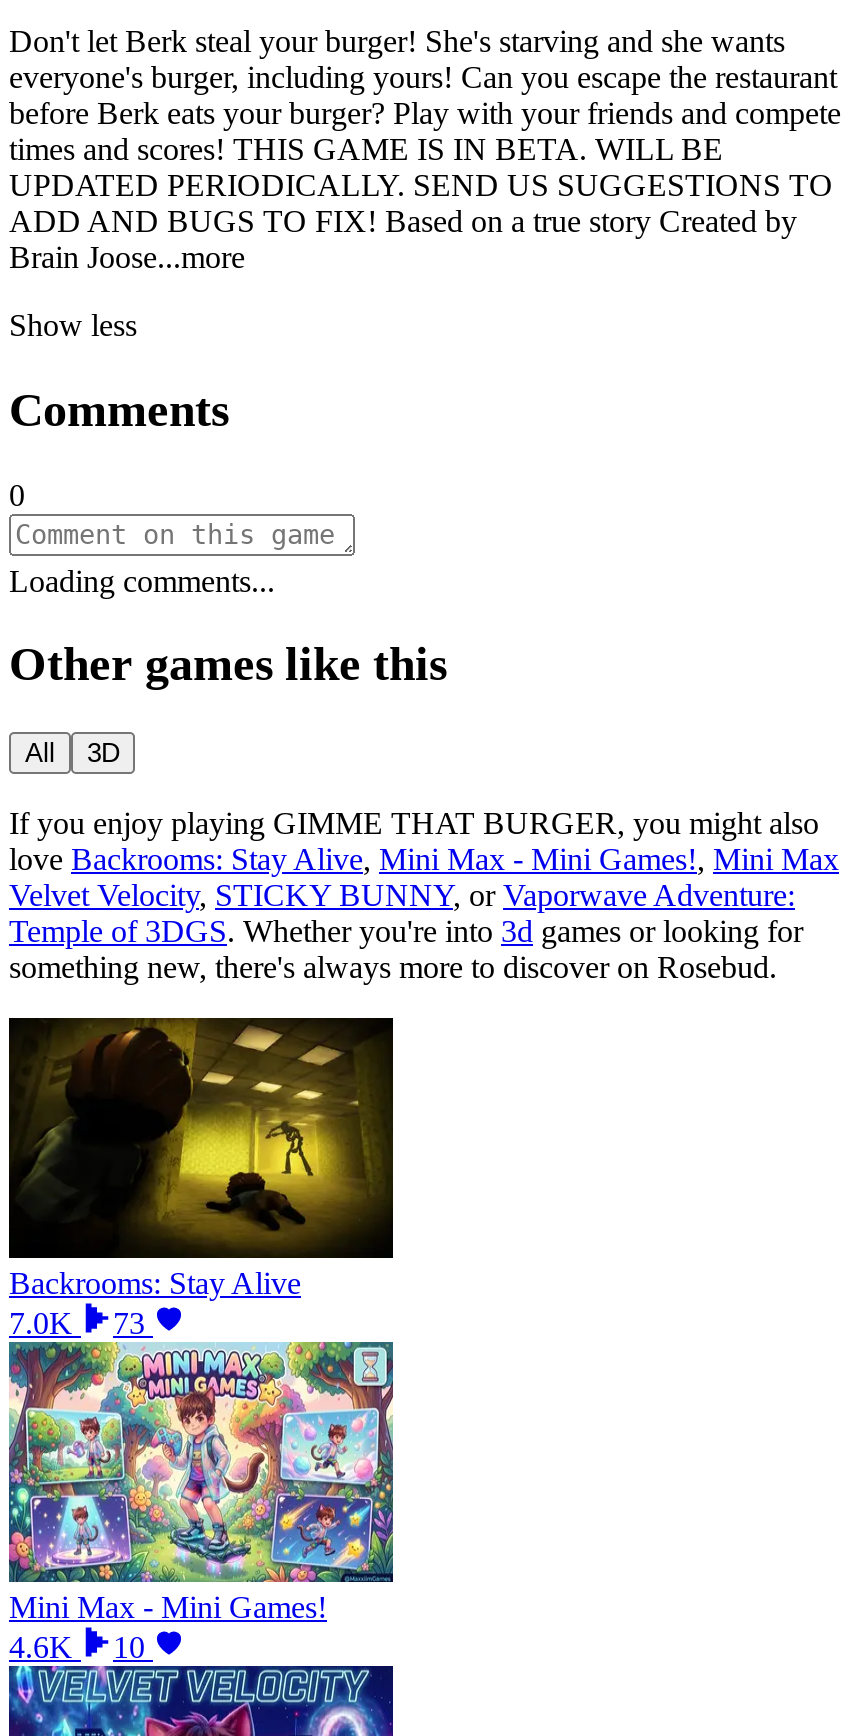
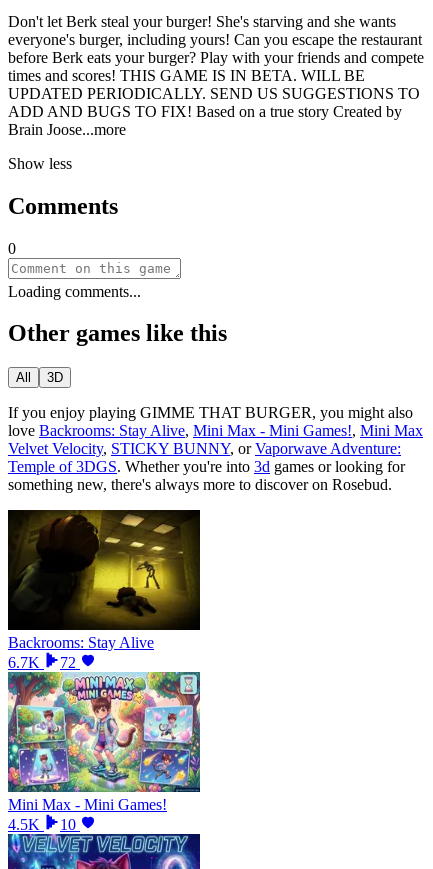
[9,1307,145,1341] 7.0K | 73 -> [8,654,76,671] 6.7K | 72
[9,1631,145,1665] 4.6K 10 -> [8,816,76,833] 4.5K 10

